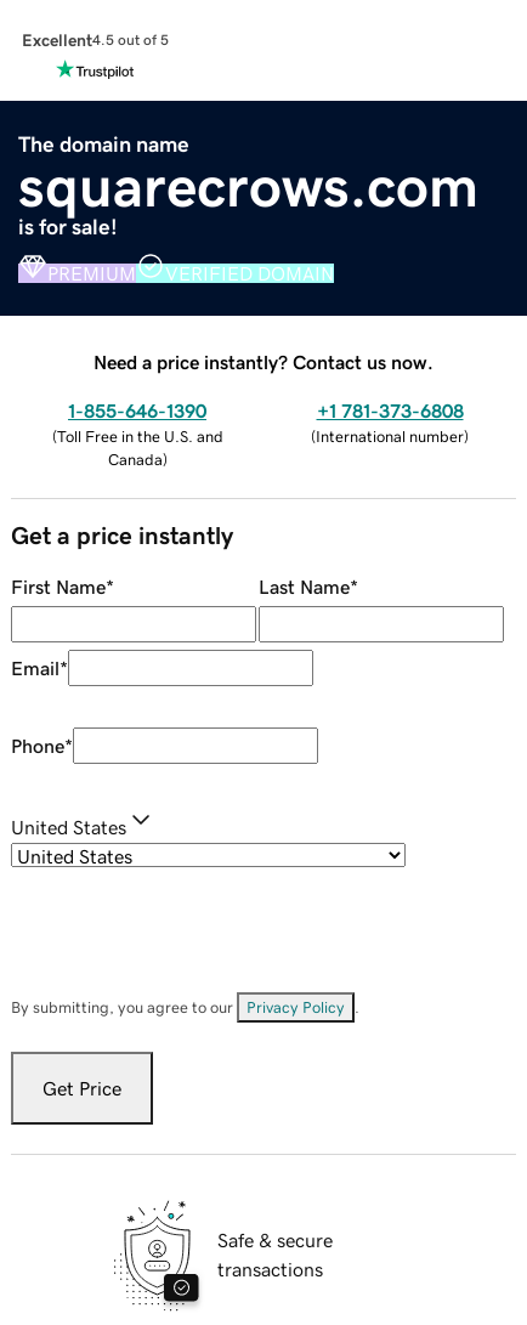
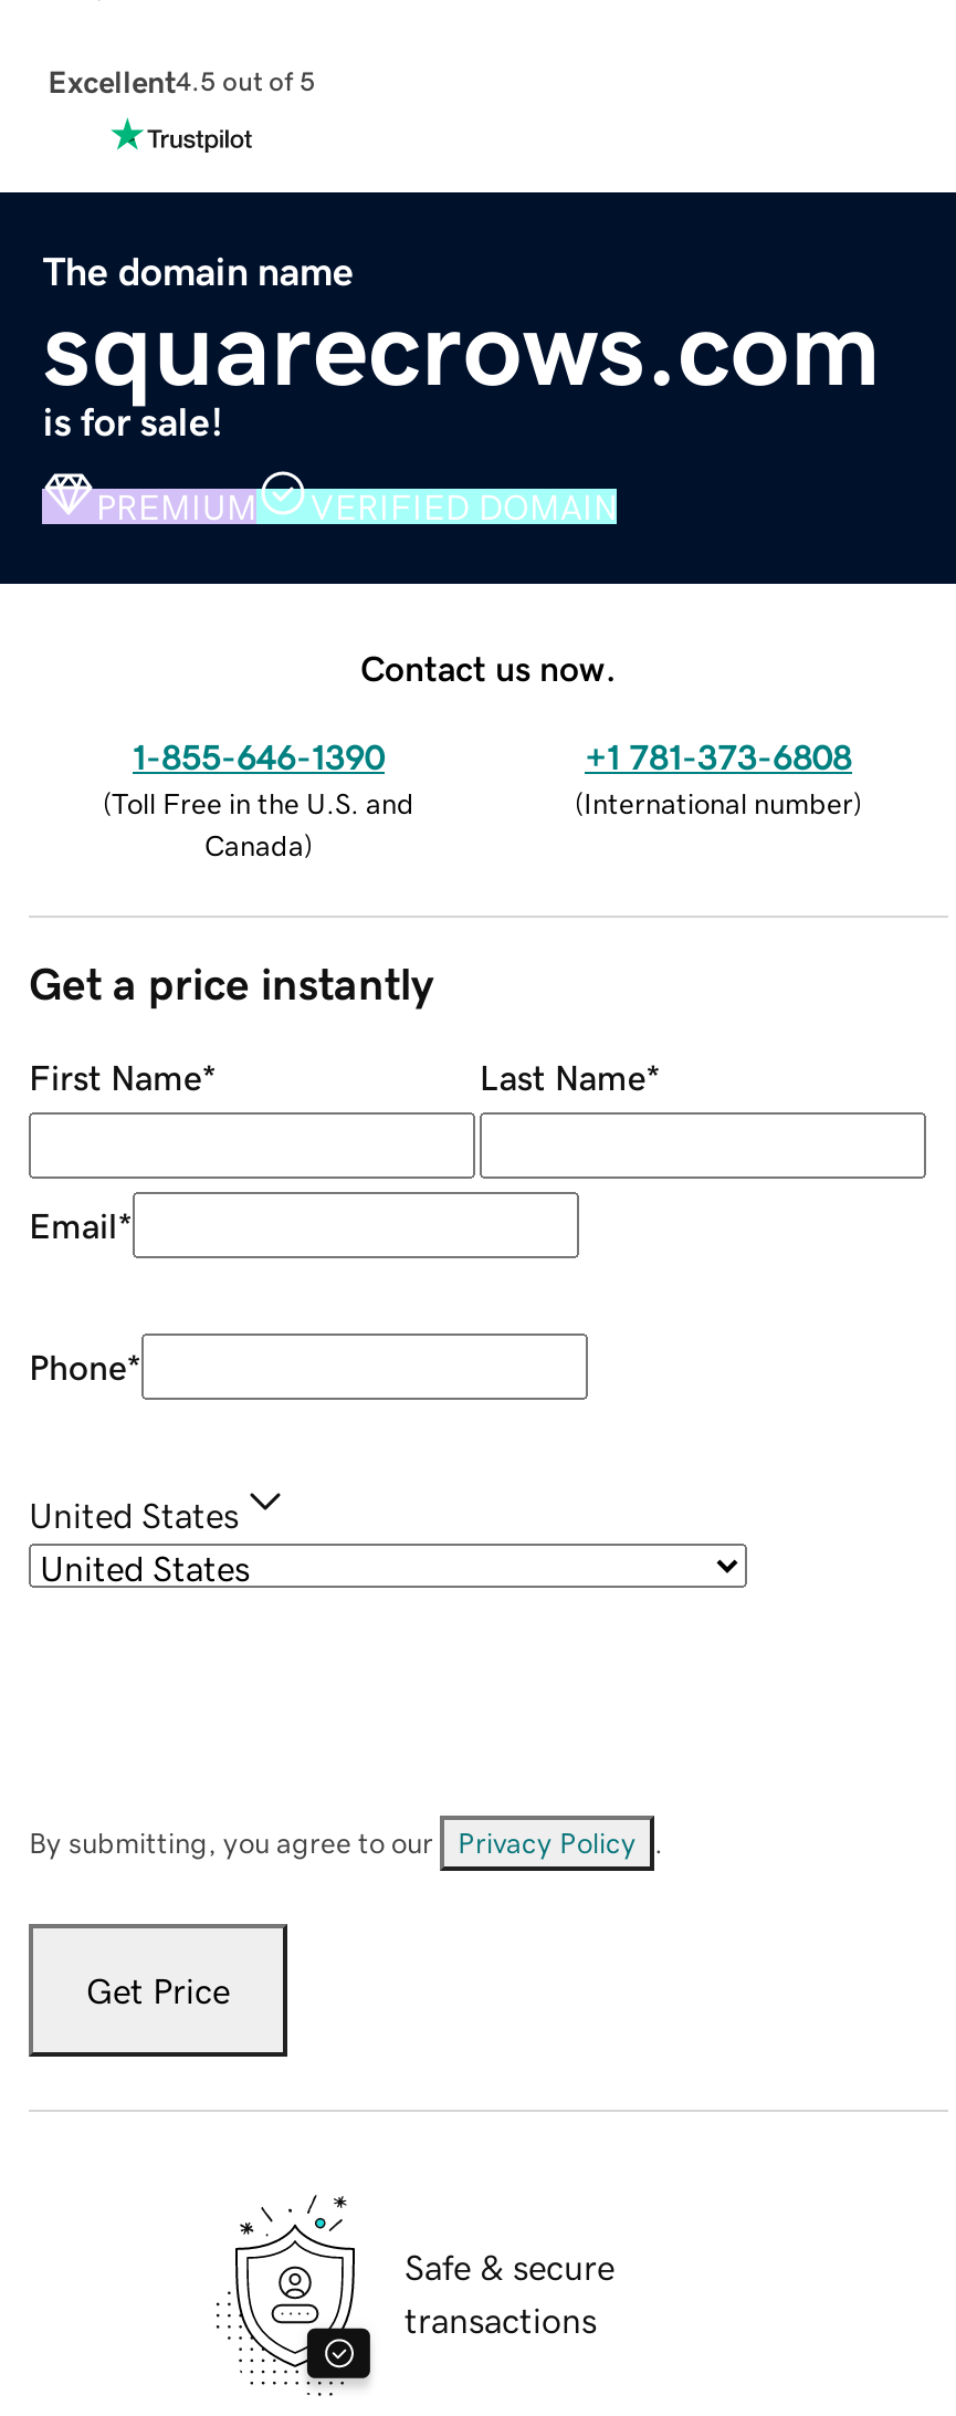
[93,352,433,371] Need a price instantly? Contact us now. -> [360,649,617,685] Contact us now.

